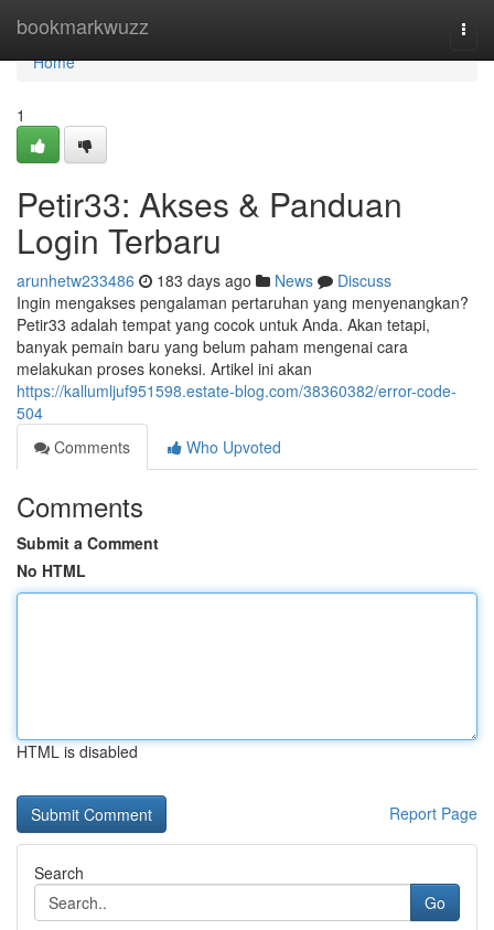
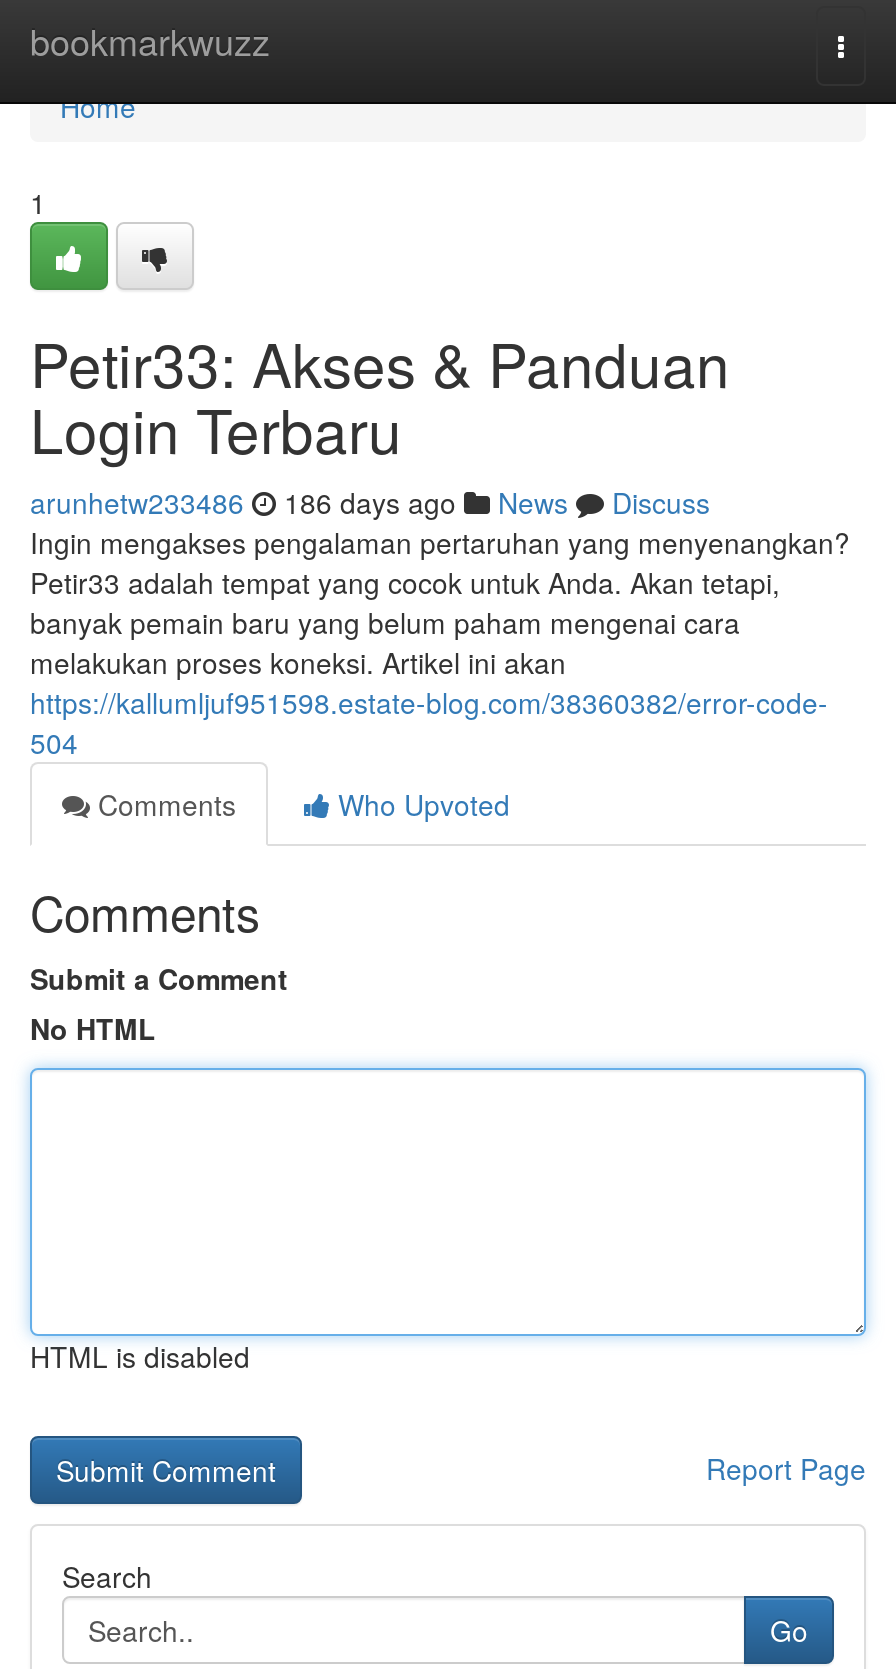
[17,269,391,291] arunhetw233486 183 days ago News Discuss -> [30,482,710,522] arunhetw233486 186 days ago News Discuss

